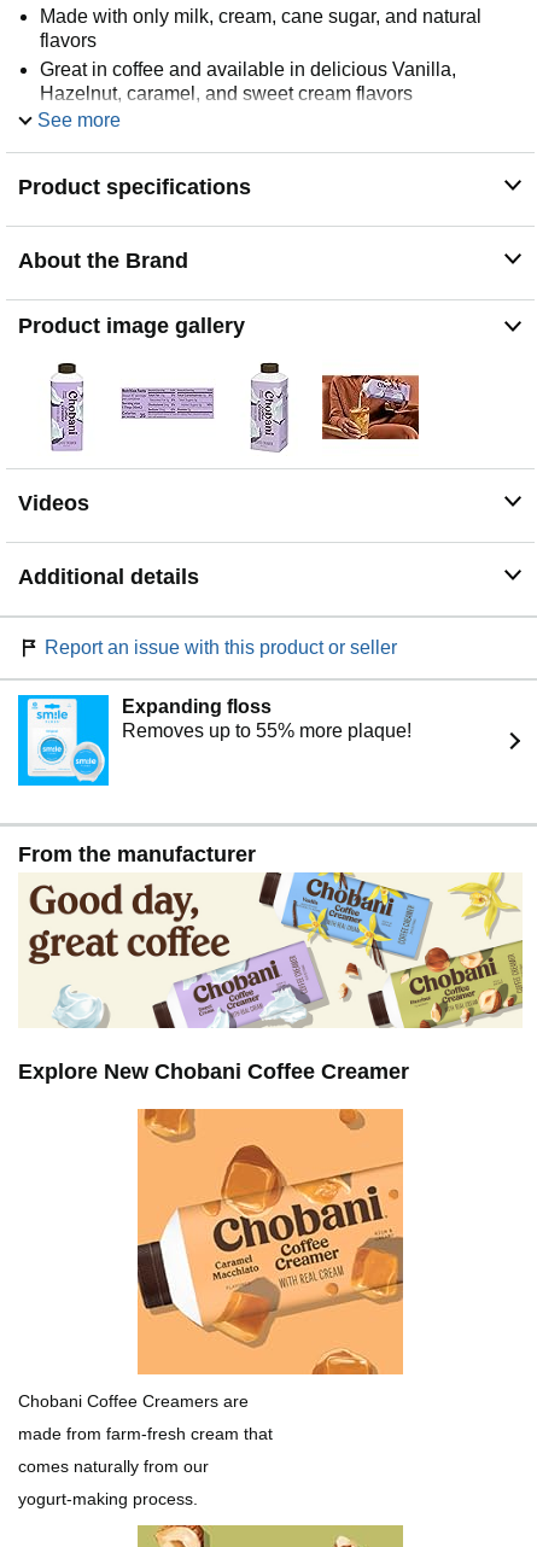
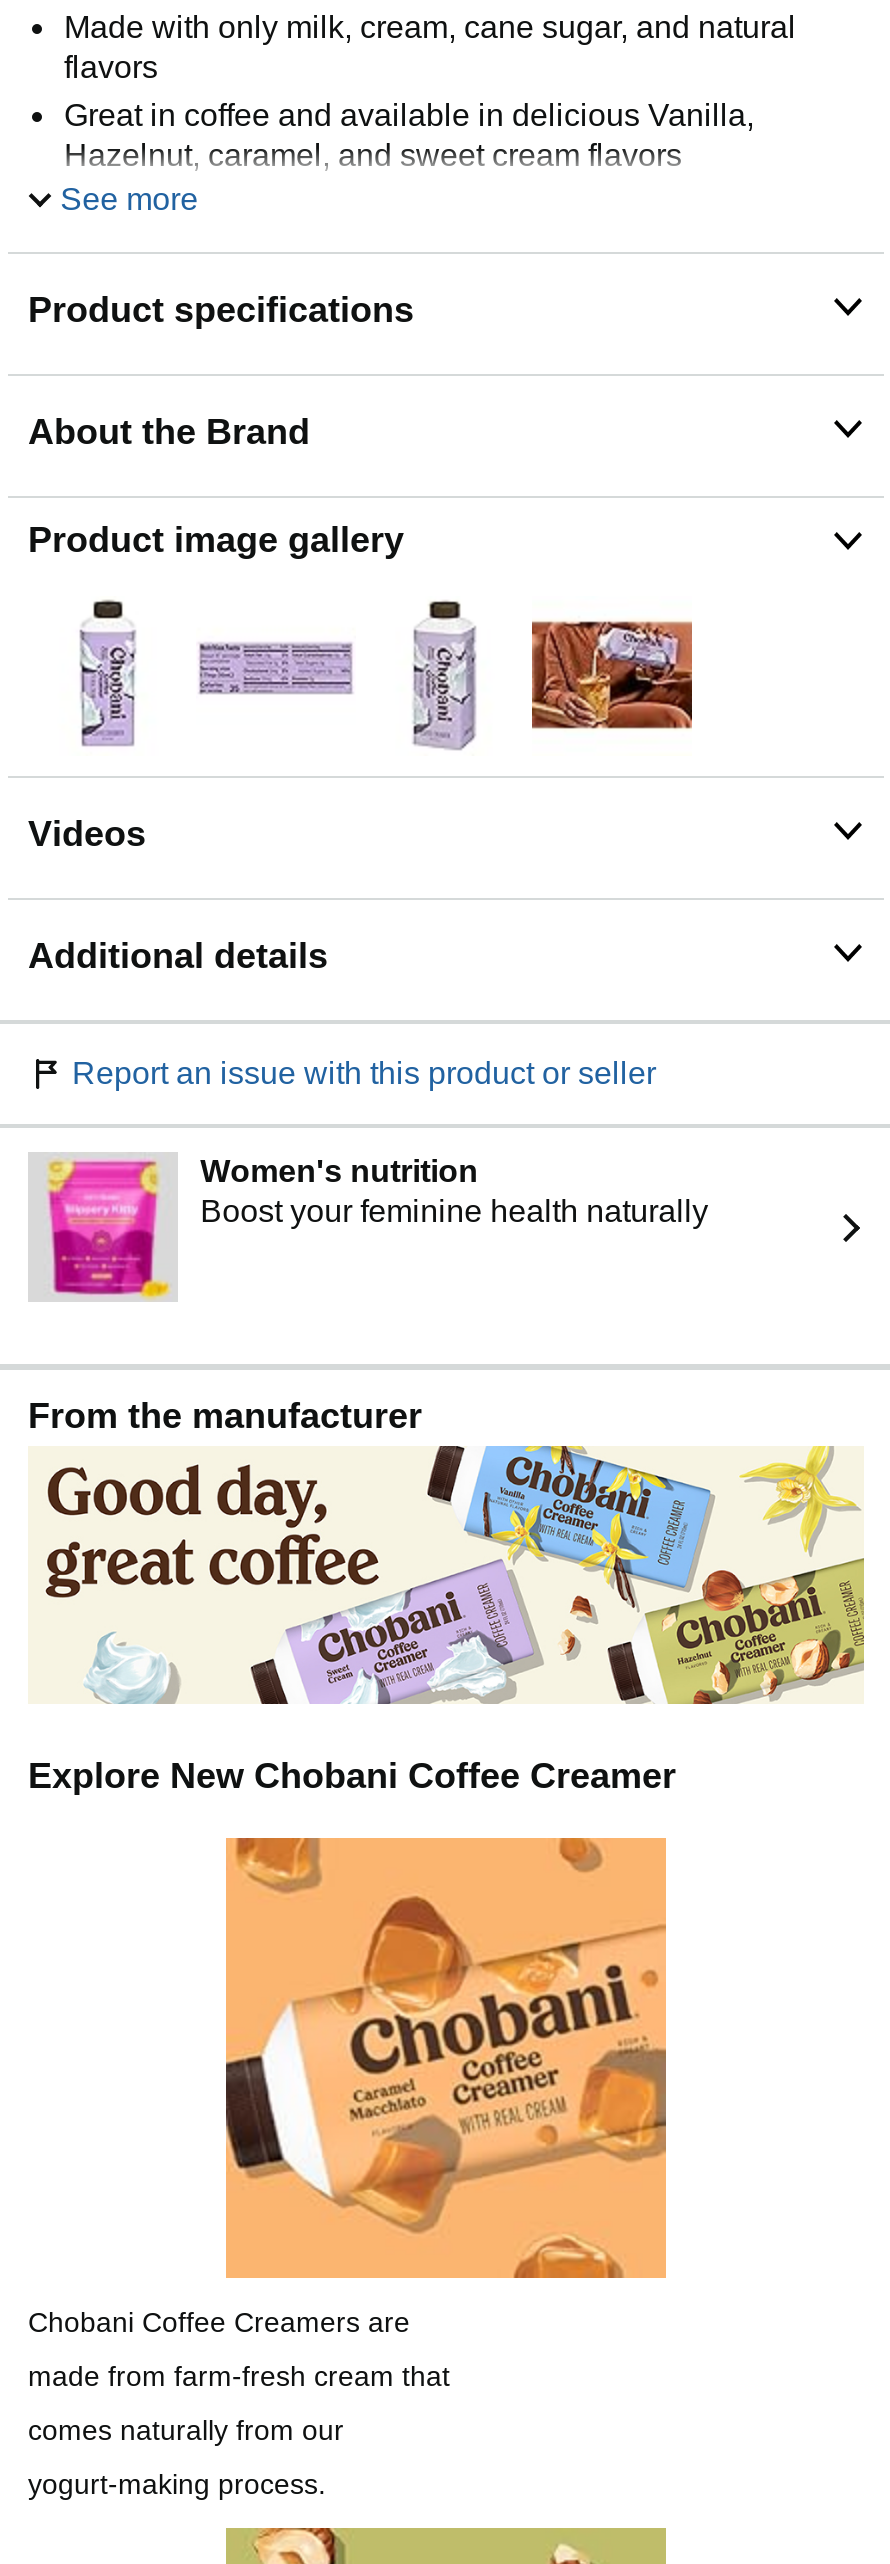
[17,694,412,787] [image] | Expanding floss | Removes up to 55% more plaque! -> [28,1152,708,1302] [image] | Women's nutrition | Boost your feminine health naturally

